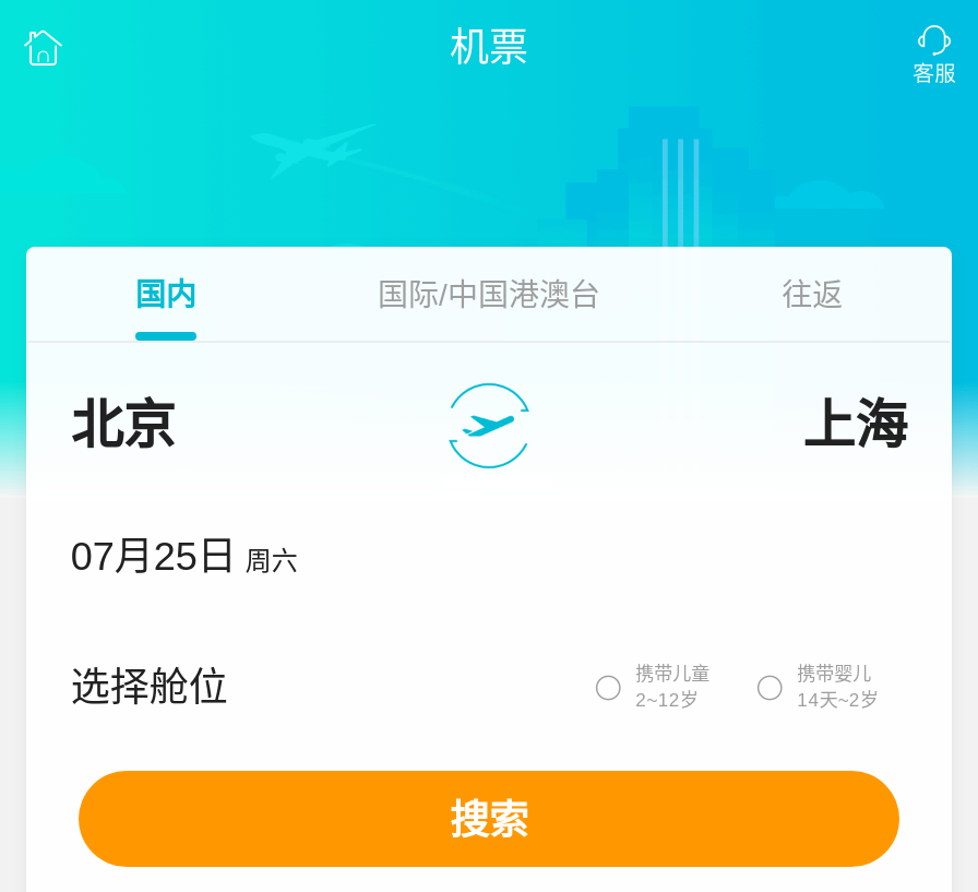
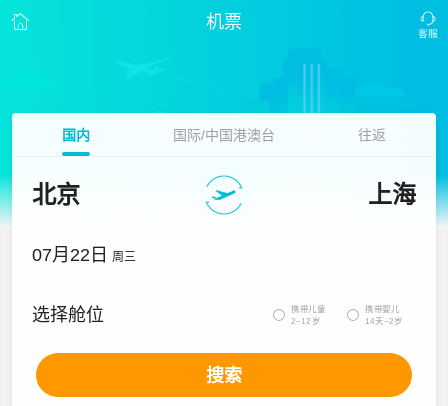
[71,535,298,579] 07月25日 周六 -> [32,245,136,265] 07月22日 周三

